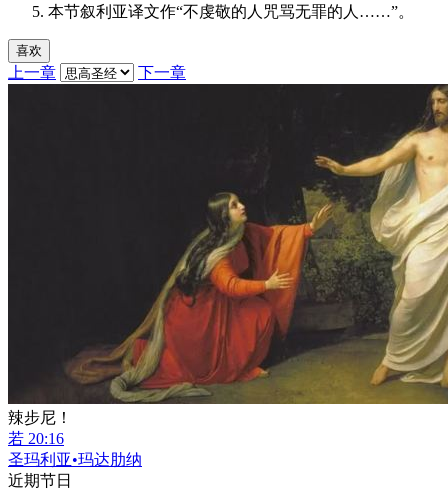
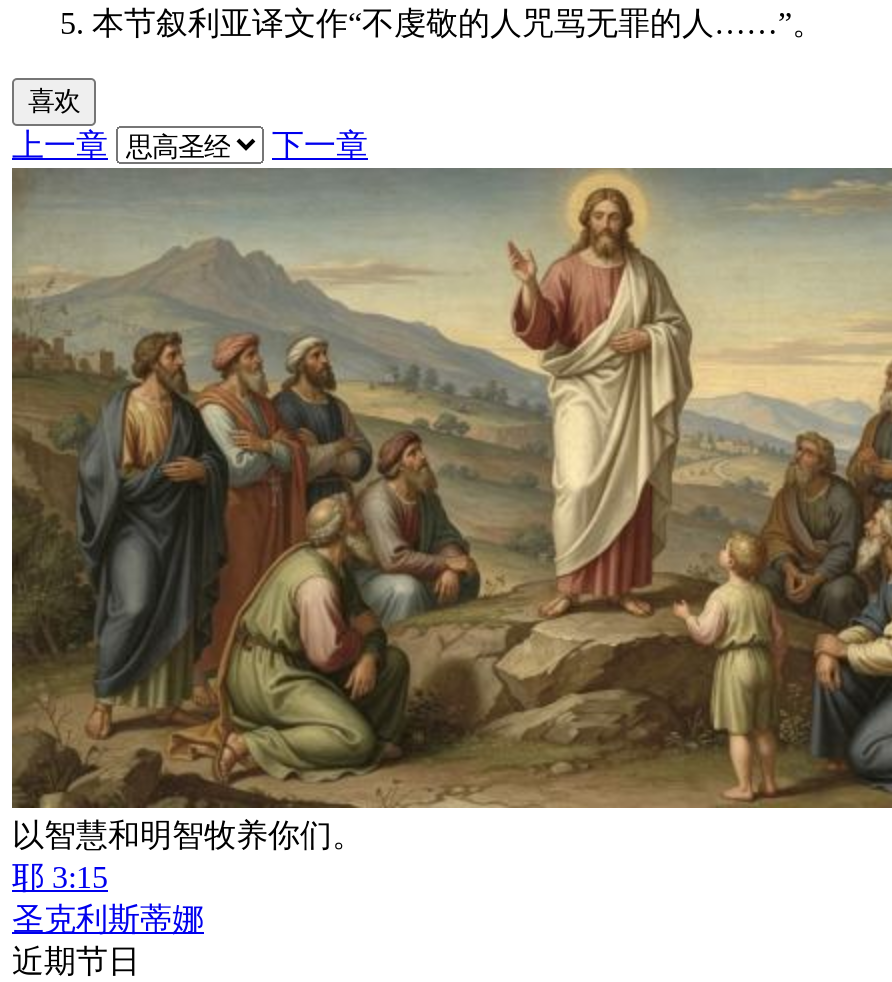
[7,83,445,468] [image] | 辣步尼！ | 若 20:16 | 圣玛利亚•玛达肋纳 -> [10,166,886,936] [image] | 以智慧和明智牧养你们。 | 耶 3:15 | 圣克利斯蒂娜

